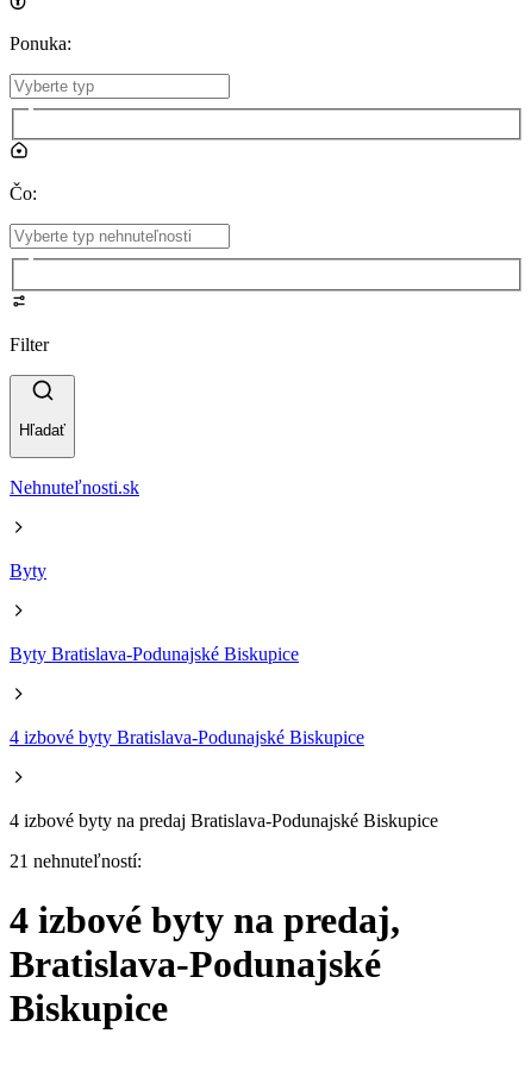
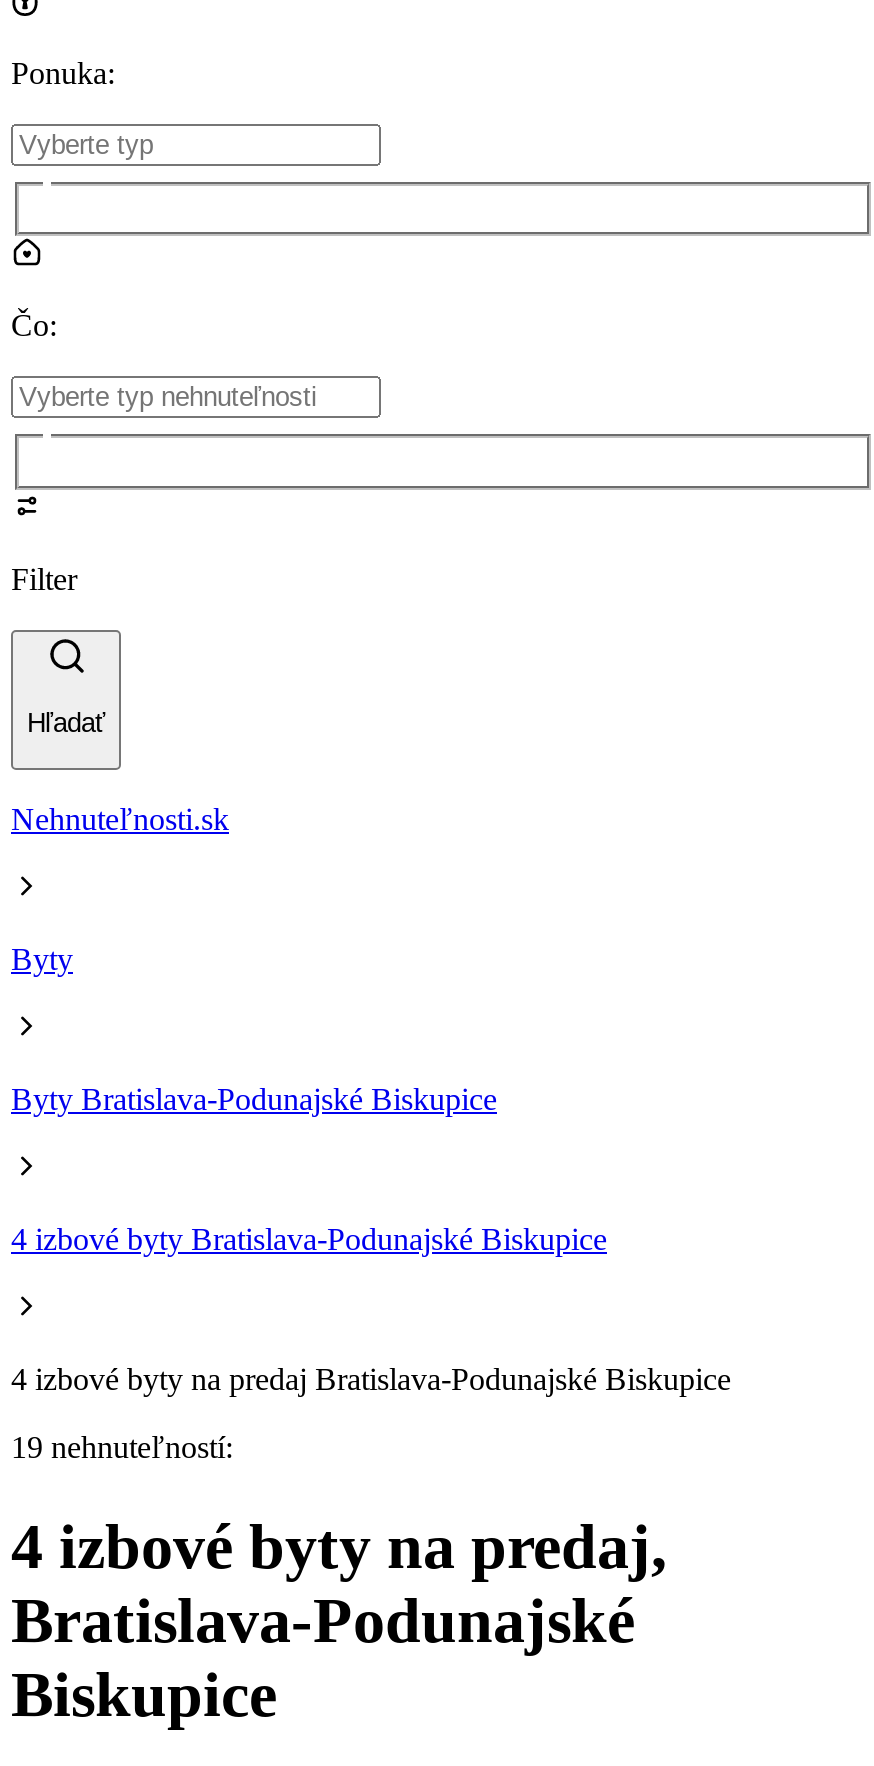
[10,851,142,872] 21 nehnuteľností: -> [11,1431,233,1465] 19 nehnuteľností:

